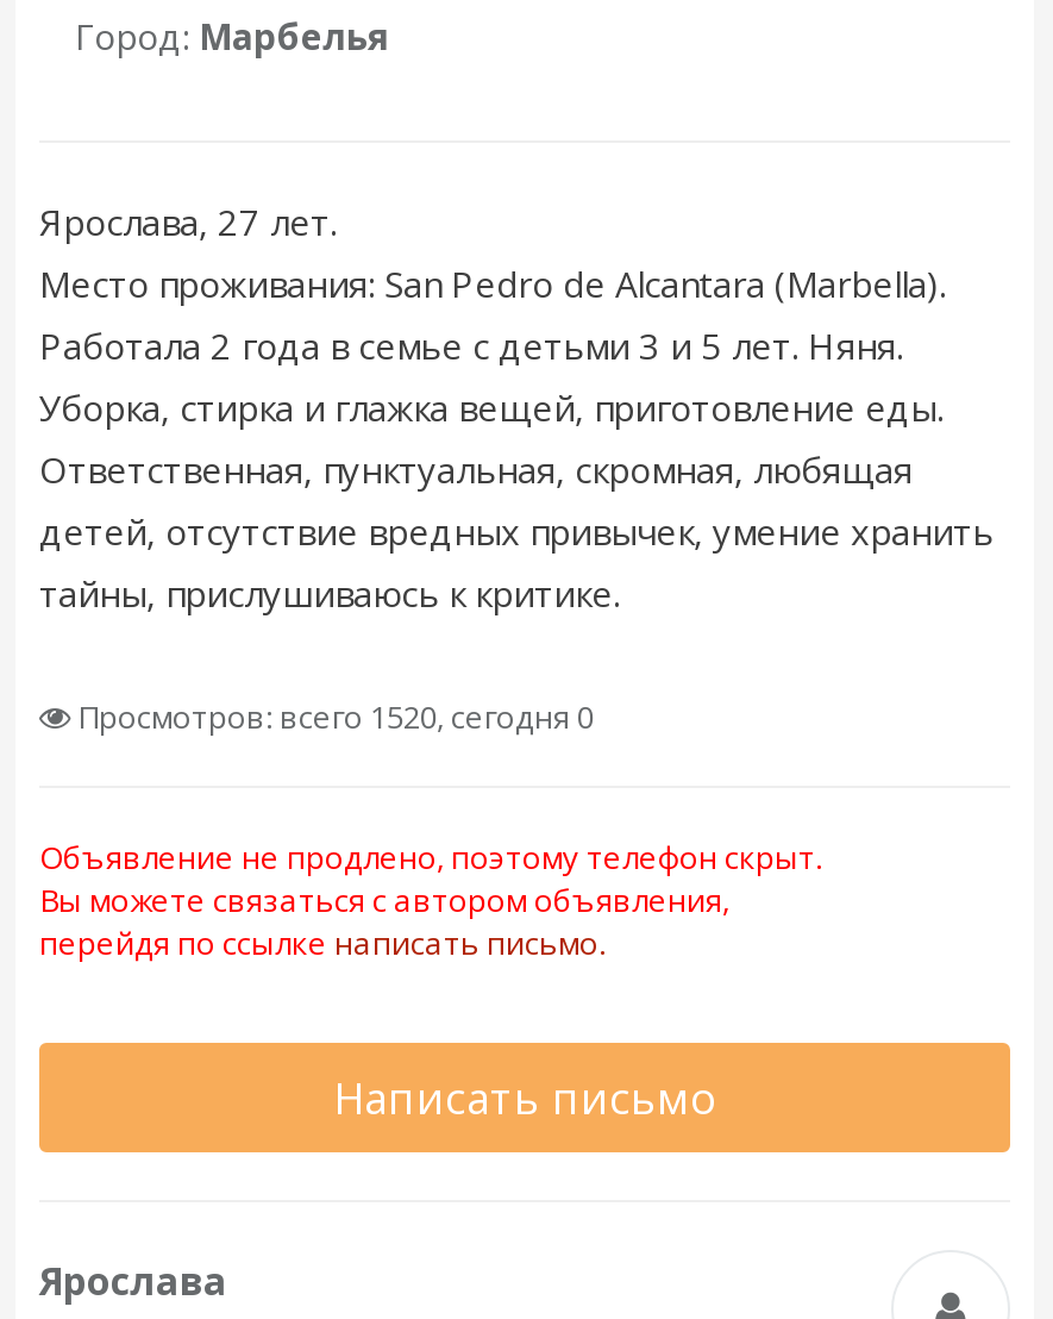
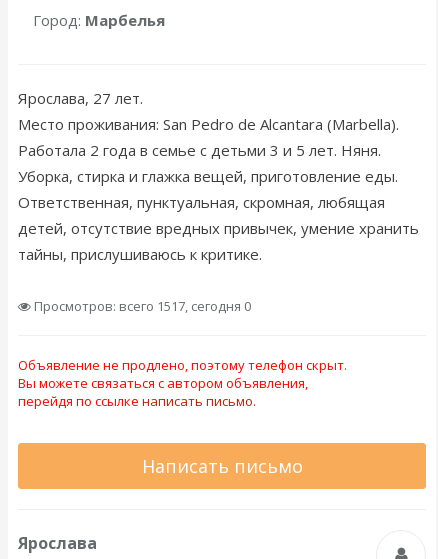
[70,695,594,738] Просмотров: всего 1520, сегодня 0 -> [31,297,251,315] Просмотров: всего 1517, сегодня 0

